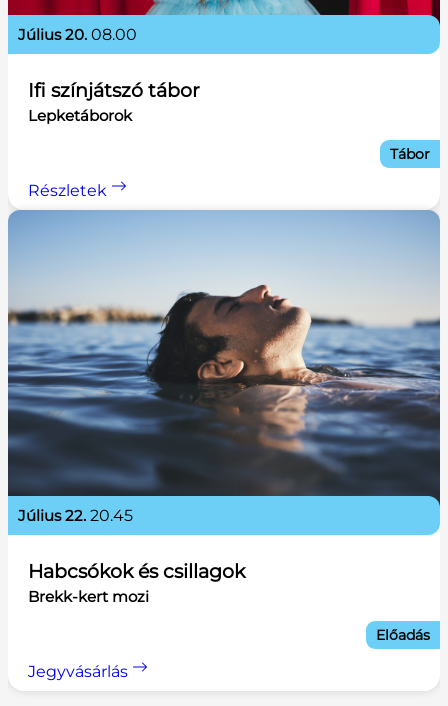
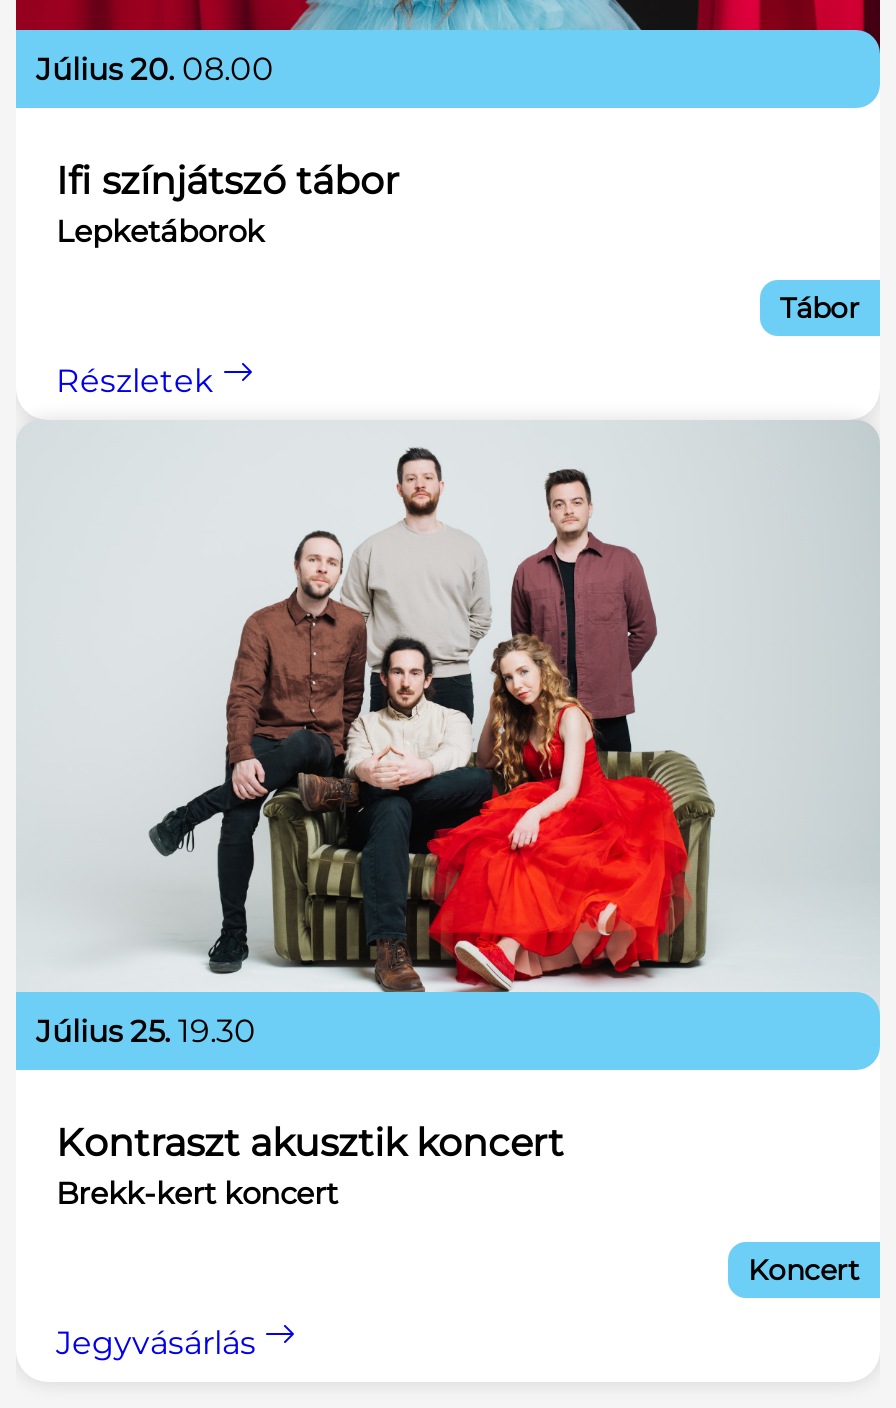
[7,210,441,525] [image] | július 22. 20.45 -> [16,422,880,1050] [image] | július 25. 19.30
[28,560,245,606] Habcsókok és csillagok | Brekk-kert mozi -> [56,1120,564,1212] Kontraszt akusztik koncert | Brekk-kert koncert
[376,626,430,644] Előadás -> [748,1252,860,1288] Koncert

